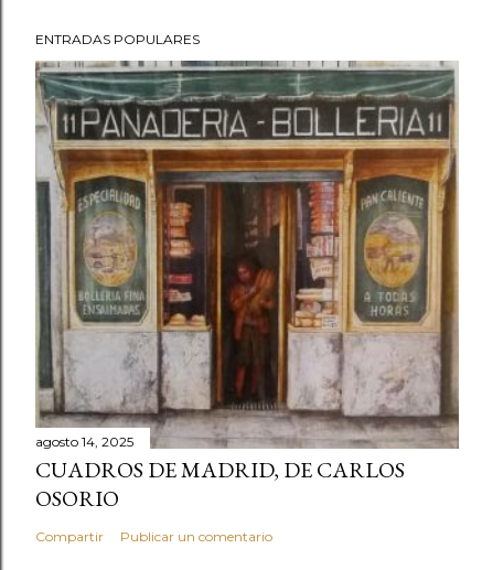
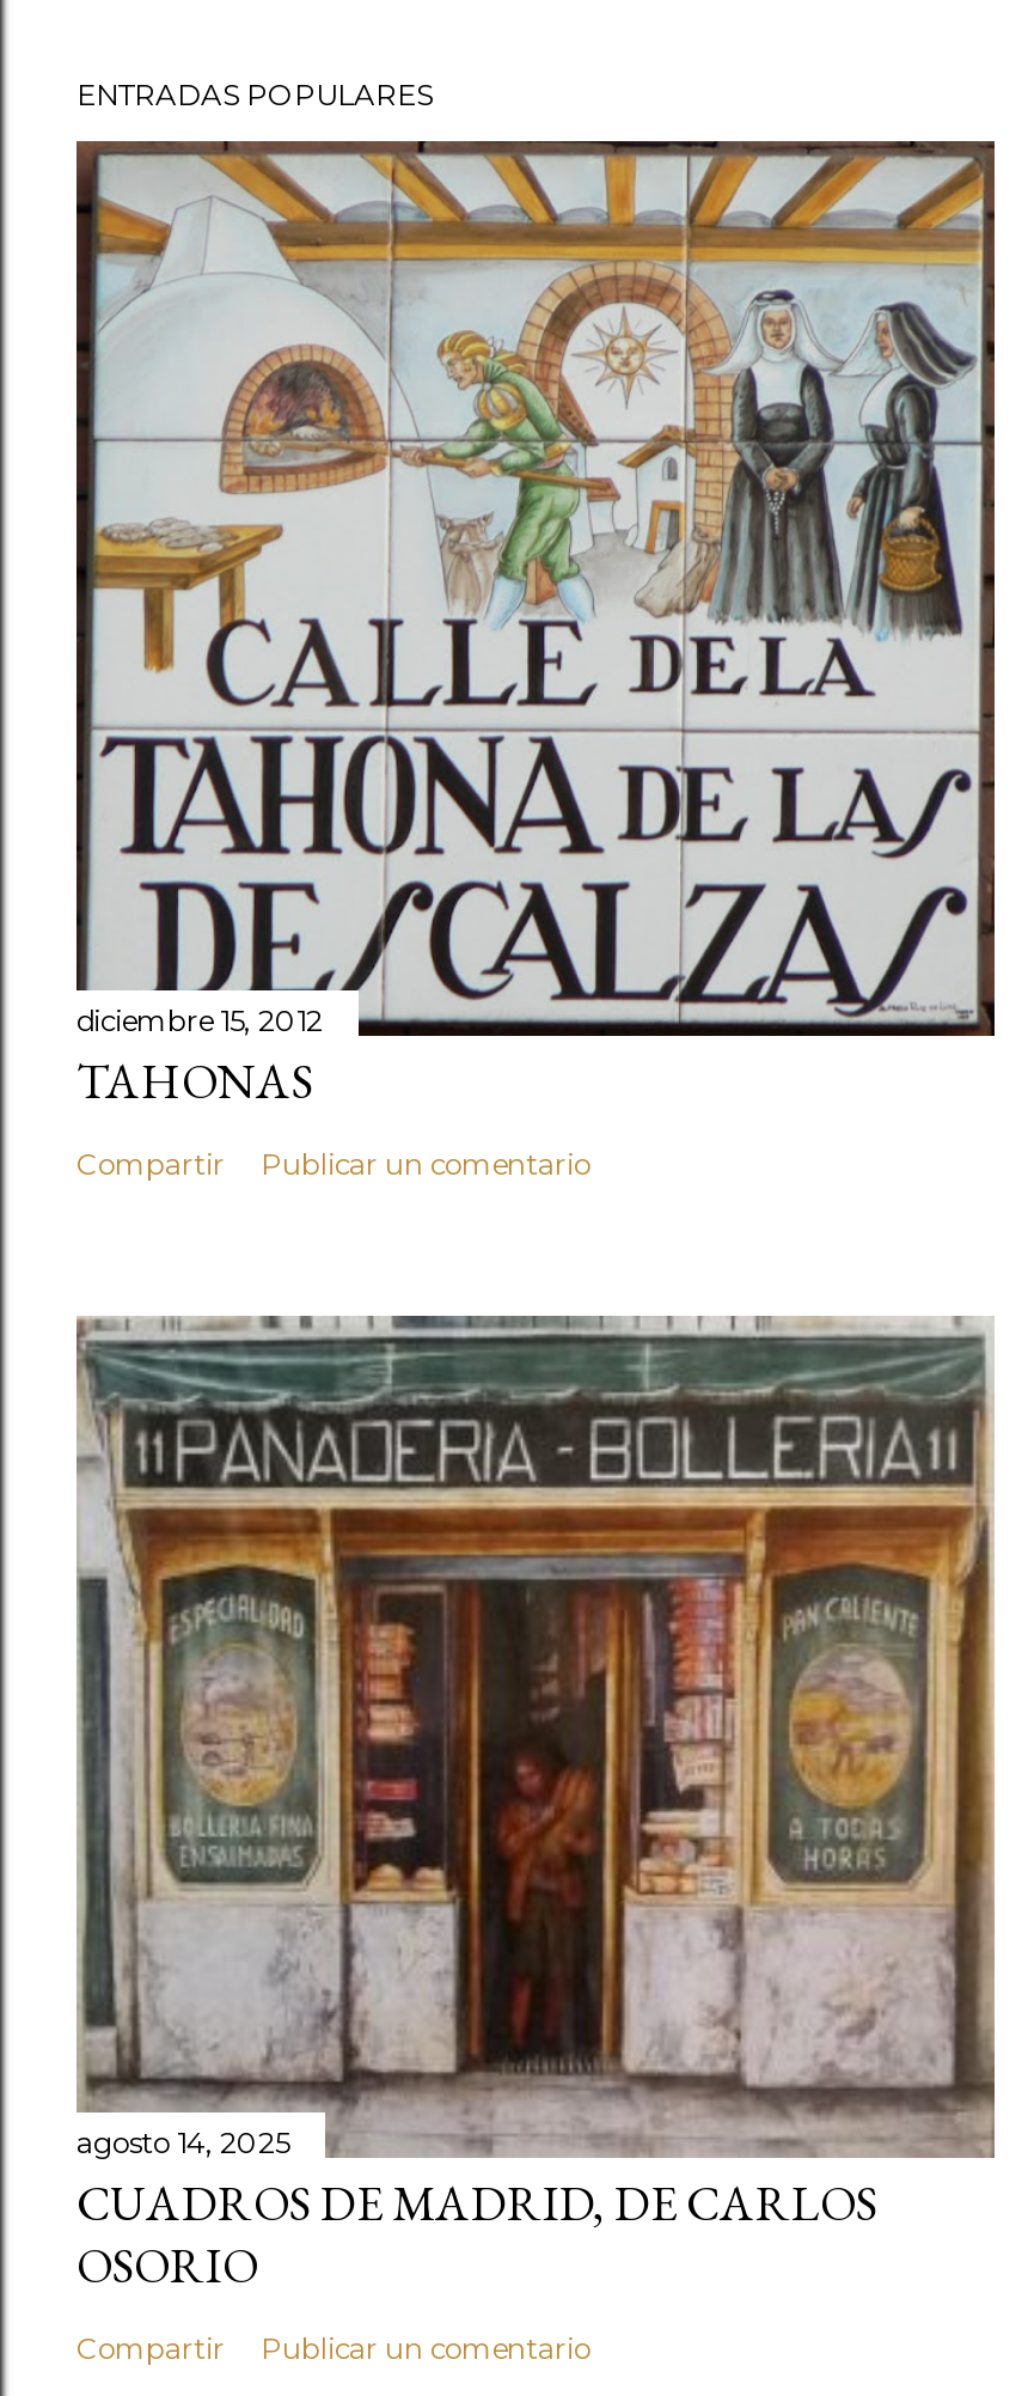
none -> [74,139,997,1183] [image] | diciembre 15, 2012 | TAHONAS | Compartir | Publicar un comentario

